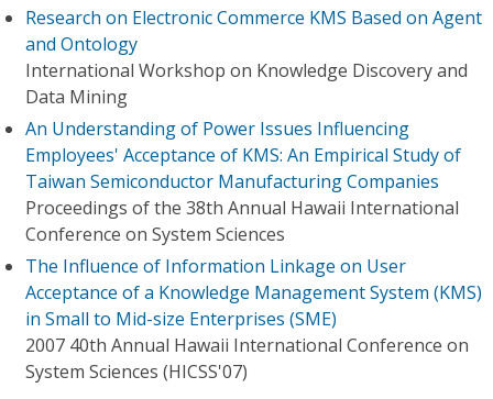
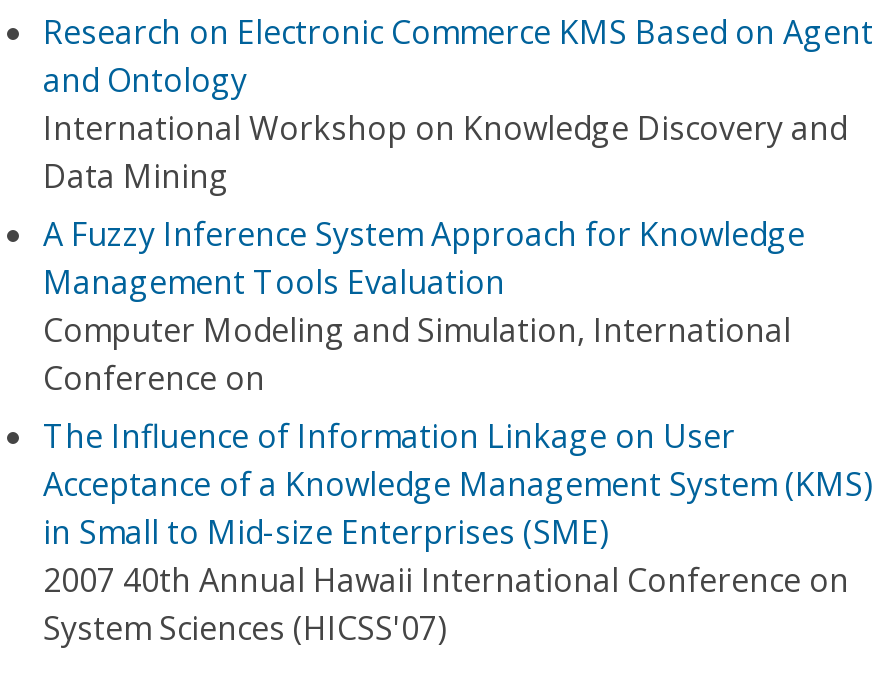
[25,117,461,246] An Understanding of Power Issues Influencing | Employees' Acceptance of KMS: An Empirical Study of | Taiwan Semiconductor Manufacturing Companies | Proceedings of the 38th Annual Hawaii International | Conference on System Sciences -> [43,212,805,400] A Fuzzy Inference System Approach for Knowledge | Management Tools Evaluation | Computer Modeling and Simulation, International | Conference on

